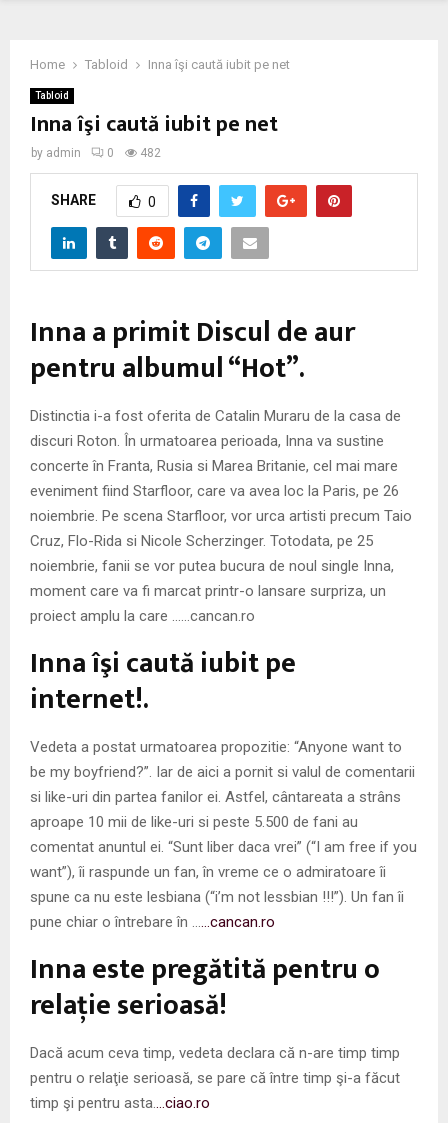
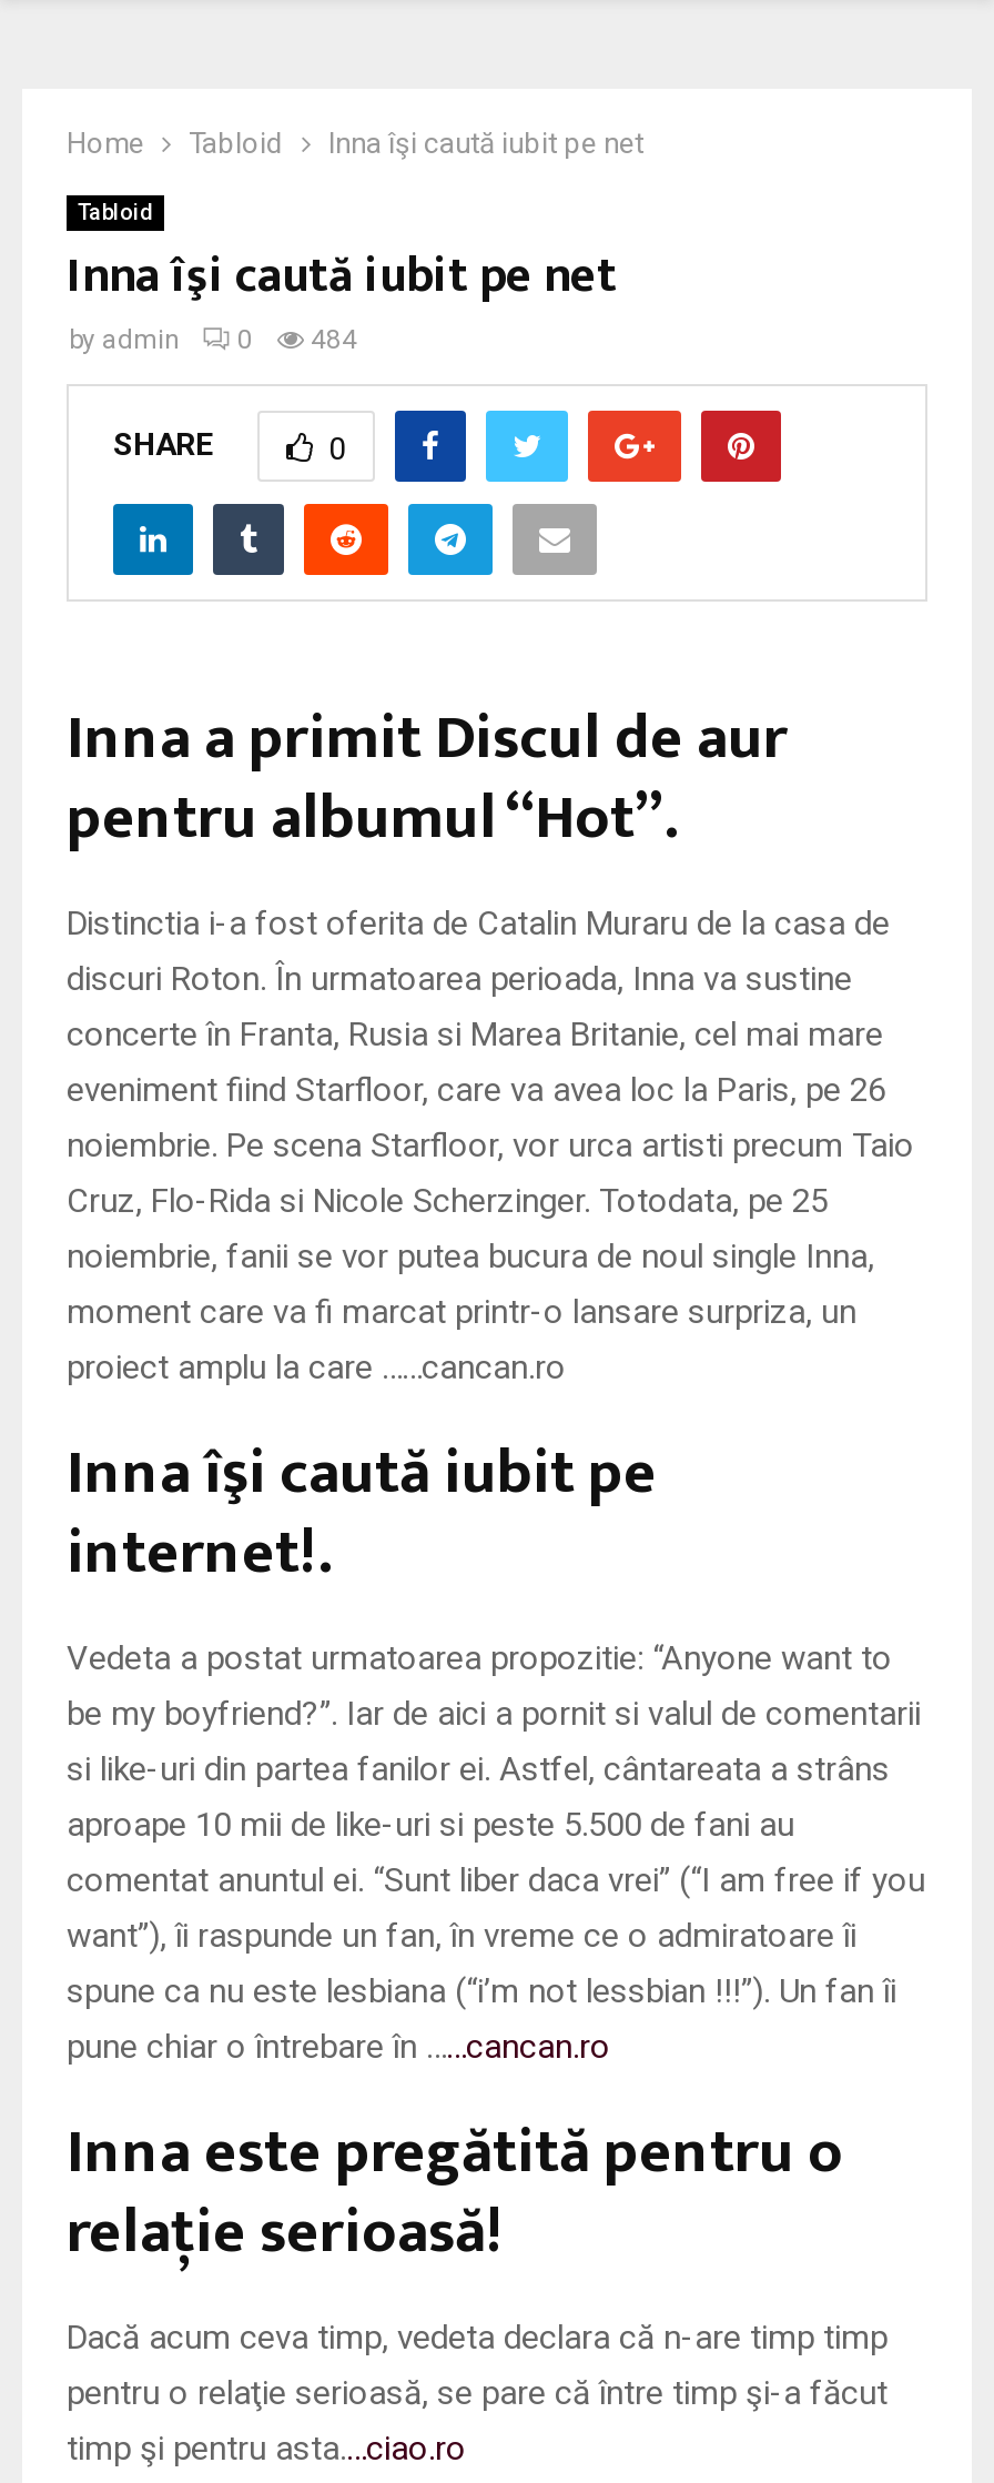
[31,146,161,160] by admin 0 482 -> [69,324,357,355] by admin 0 484

